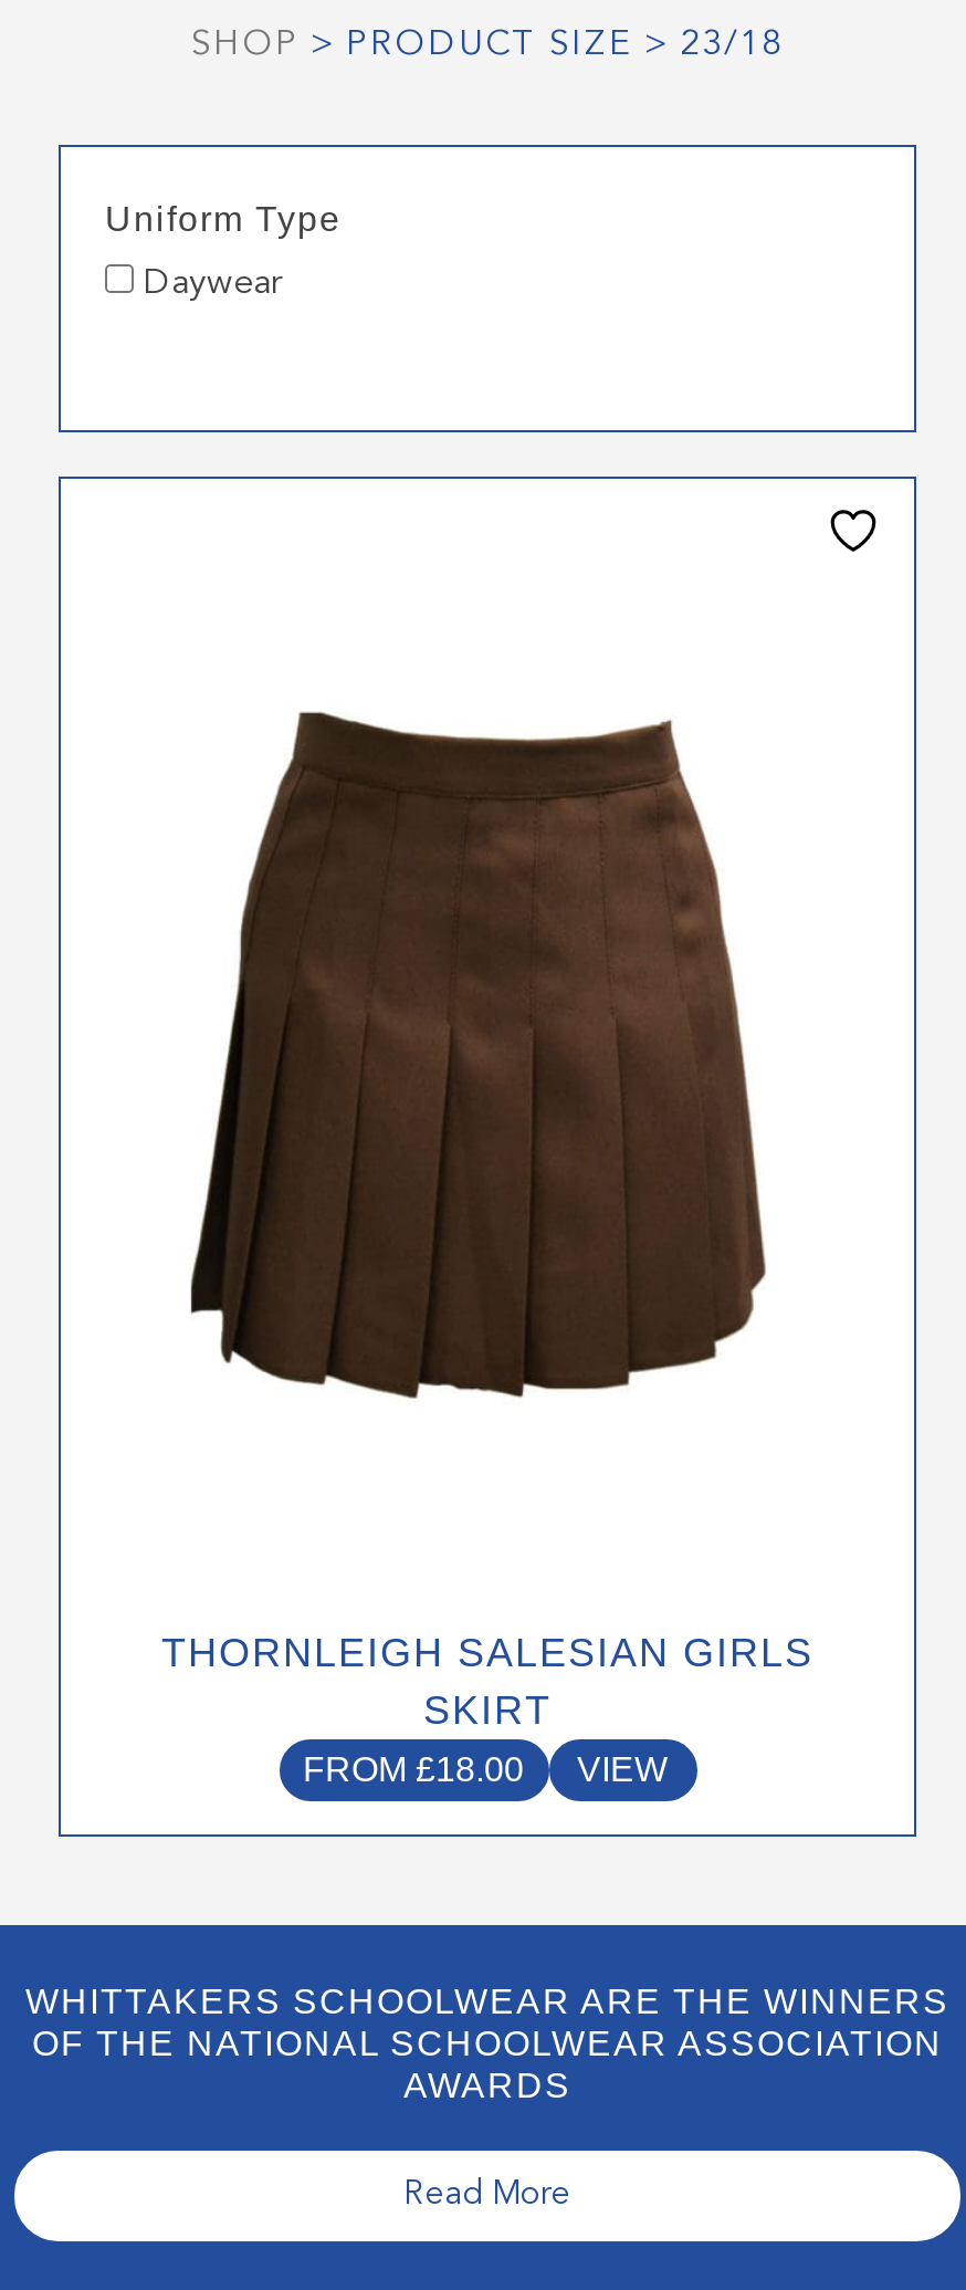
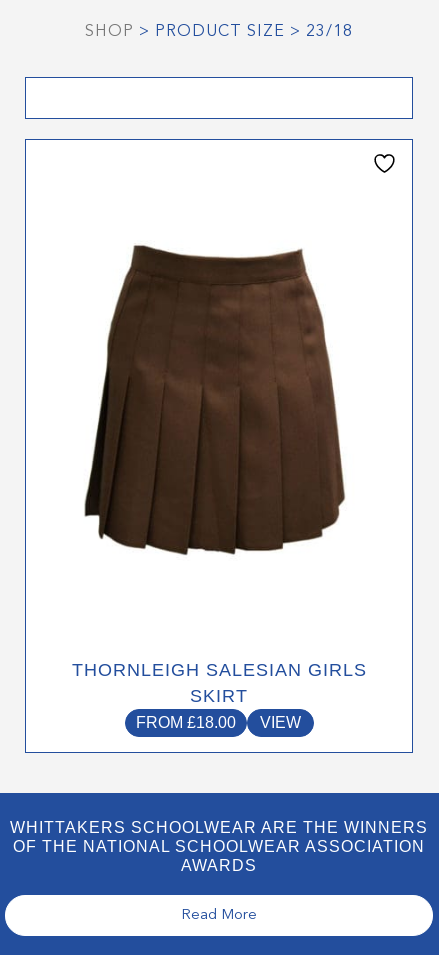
[105,200,342,302] Uniform Type | Daywear -> none

